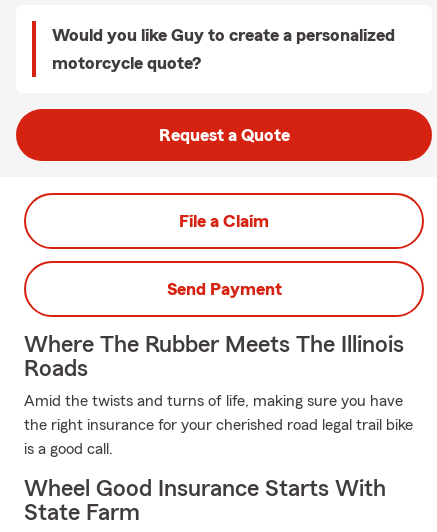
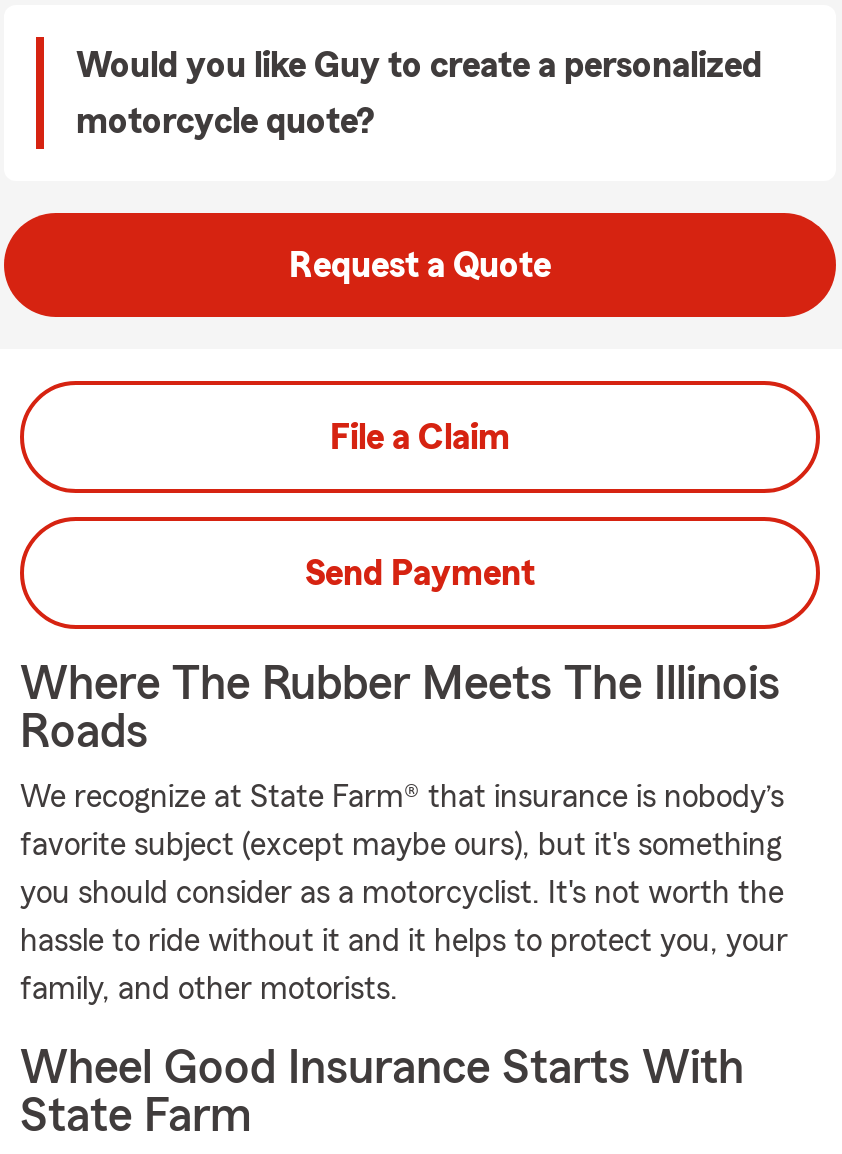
[24,393,413,457] Amid the twists and turns of life, making sure you have | the right insurance for your cherished road legal trail bike | is a good call. -> [20,781,788,1005] We recognize at State Farm® that insurance is nobody’s | favorite subject (except maybe ours), but it's something | you should consider as a motorcyclist. It's not worth the | hassle to ride without it and it helps to protect you, your | family, and other motorists.

